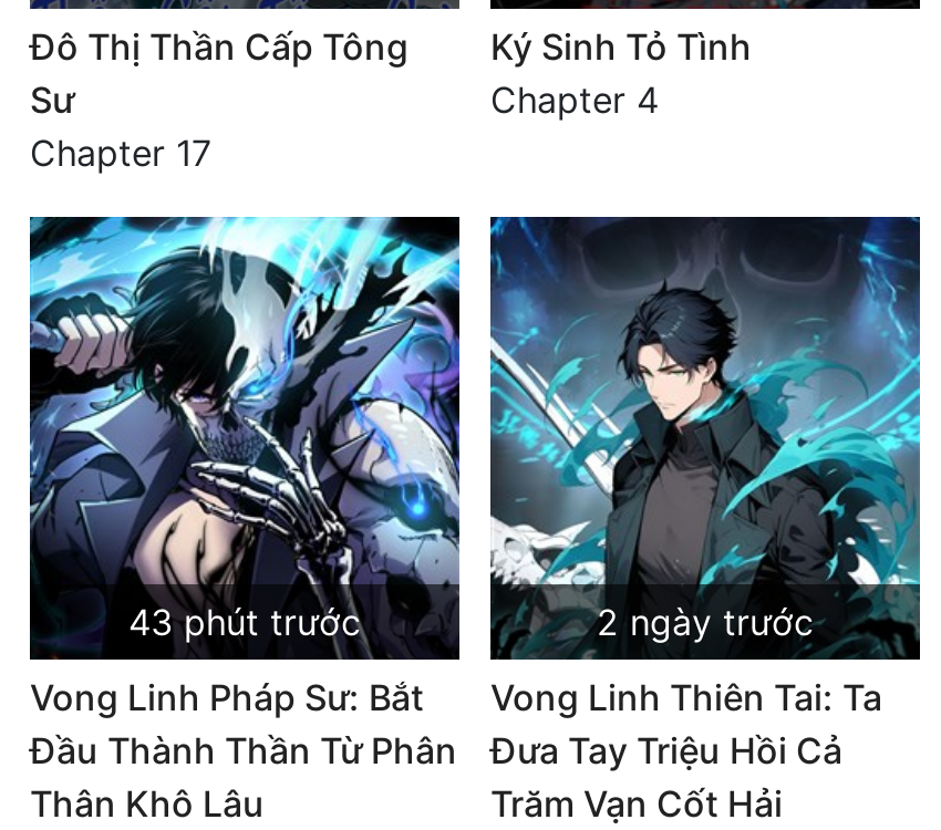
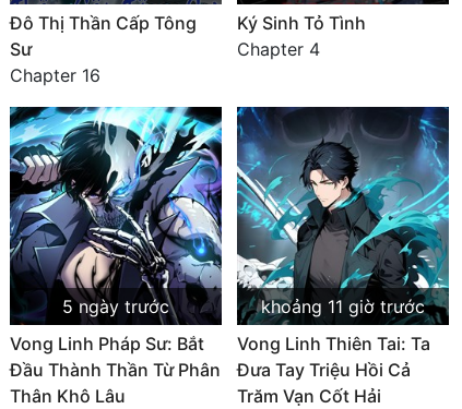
[30,130,211,174] Chapter 17 -> [10,64,100,86] Chapter 16
[128,599,361,643] 43 phút trước -> [62,295,169,317] 5 ngày trước
[597,599,814,643] 2 ngày trước -> [261,295,425,317] khoảng 11 giờ trước

